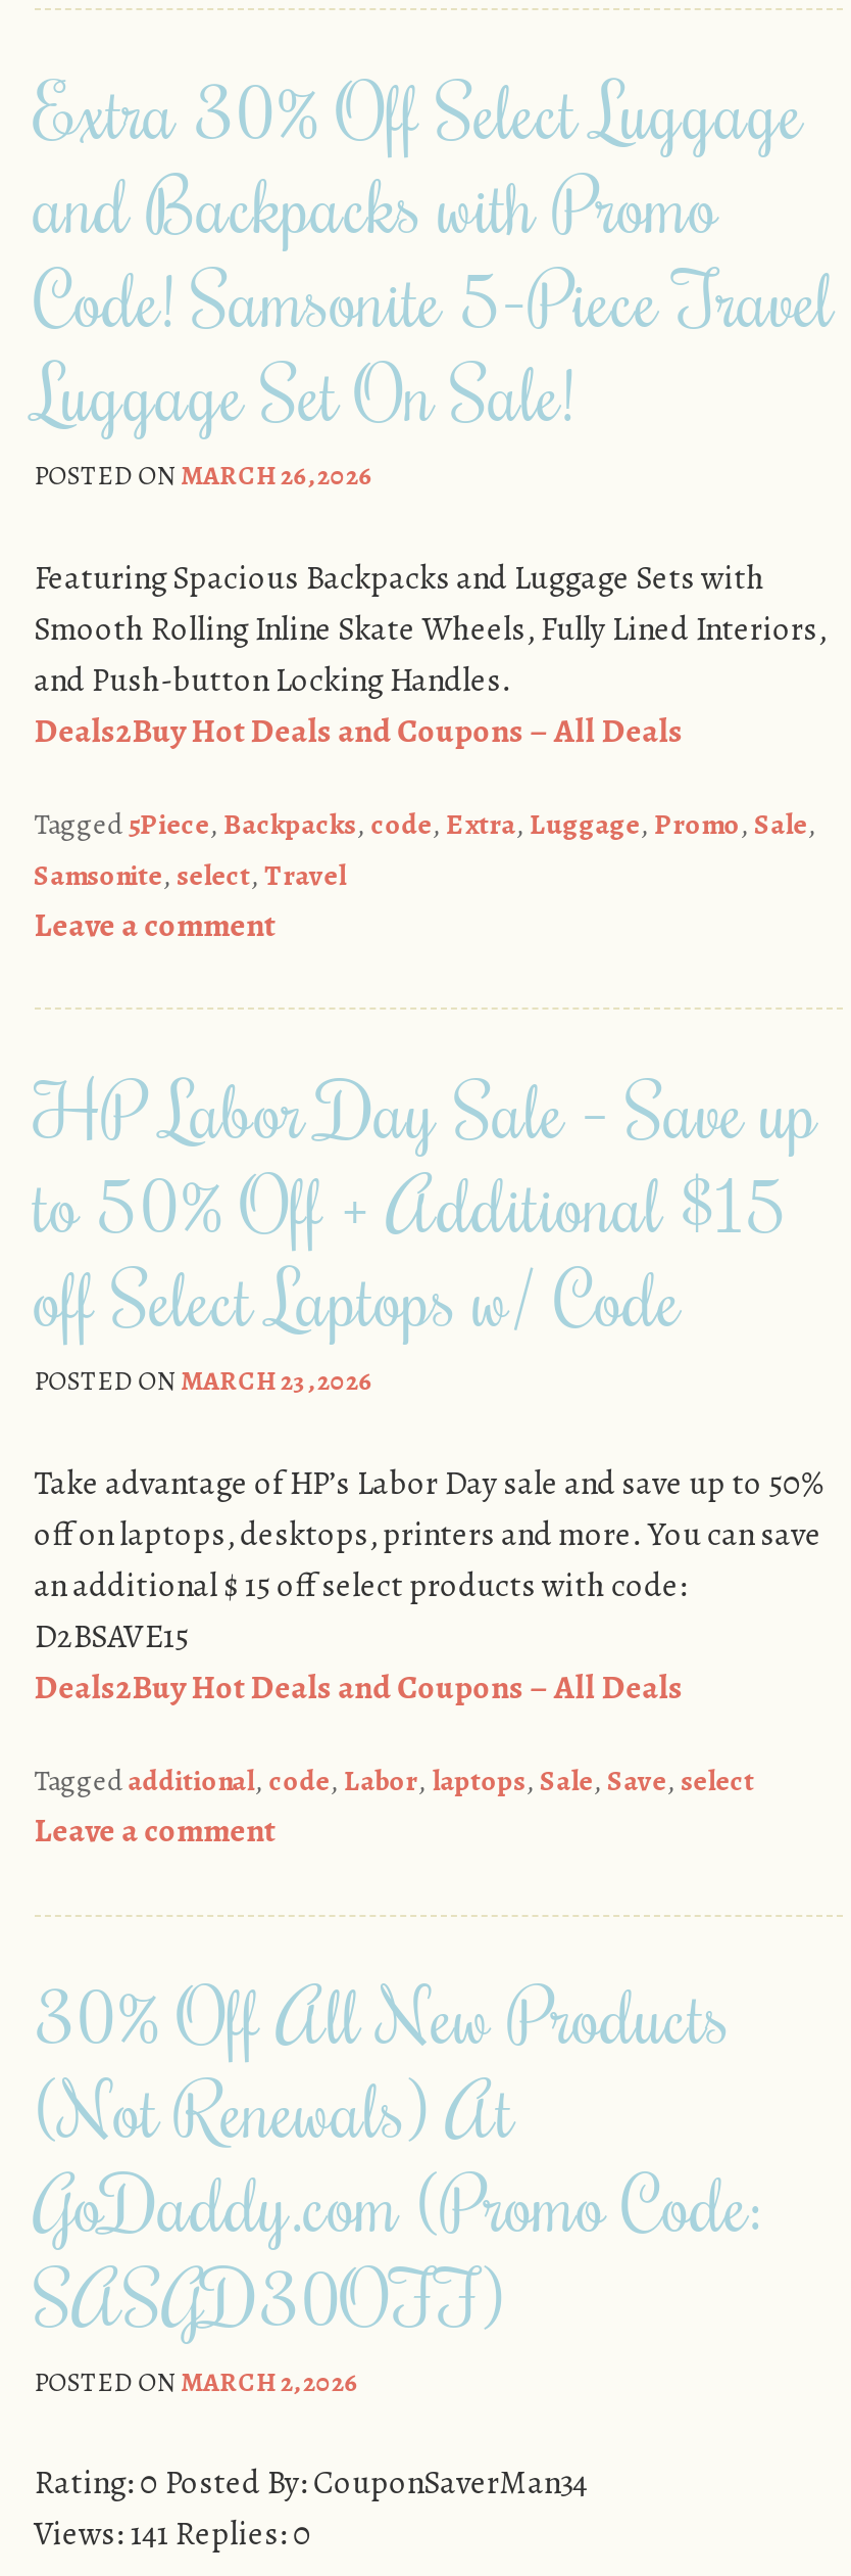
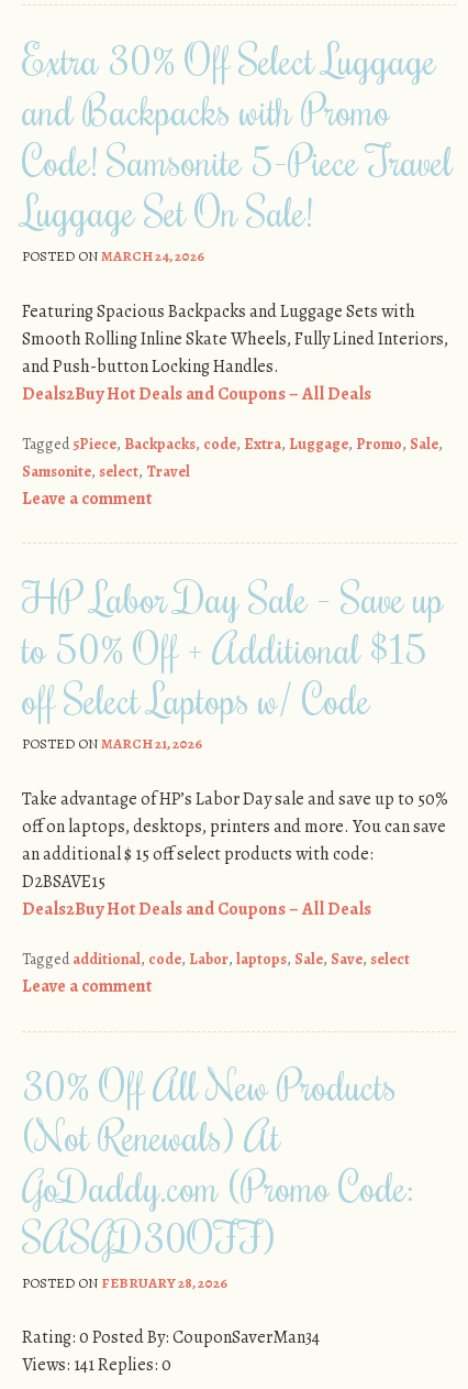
[34,458,373,493] POSTED ON MARCH 26, 2026 -> [22,247,204,265] POSTED ON MARCH 24, 2026
[34,1364,373,1399] POSTED ON MARCH 23, 2026 -> [22,735,202,753] POSTED ON MARCH 21, 2026
[34,2364,358,2398] POSTED ON MARCH 2, 2026 -> [22,1273,227,1292] POSTED ON FEBRUARY 28, 2026

